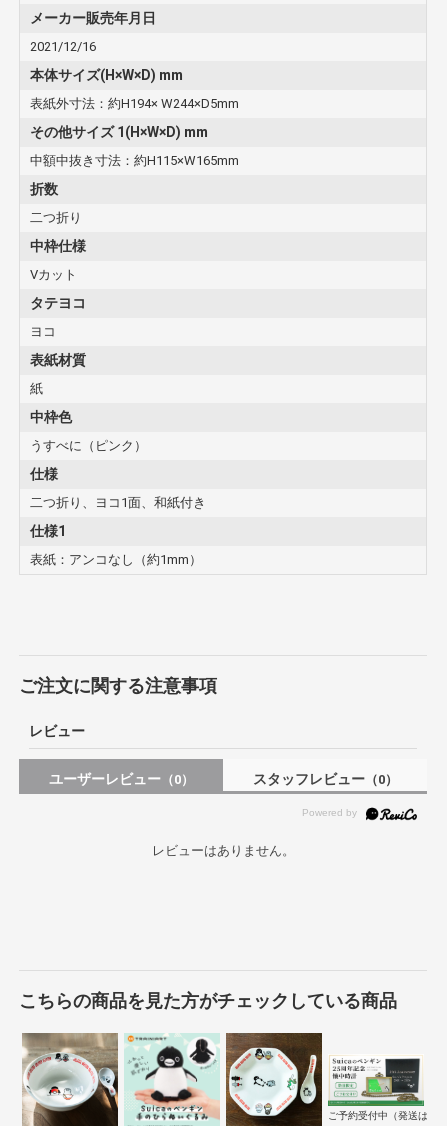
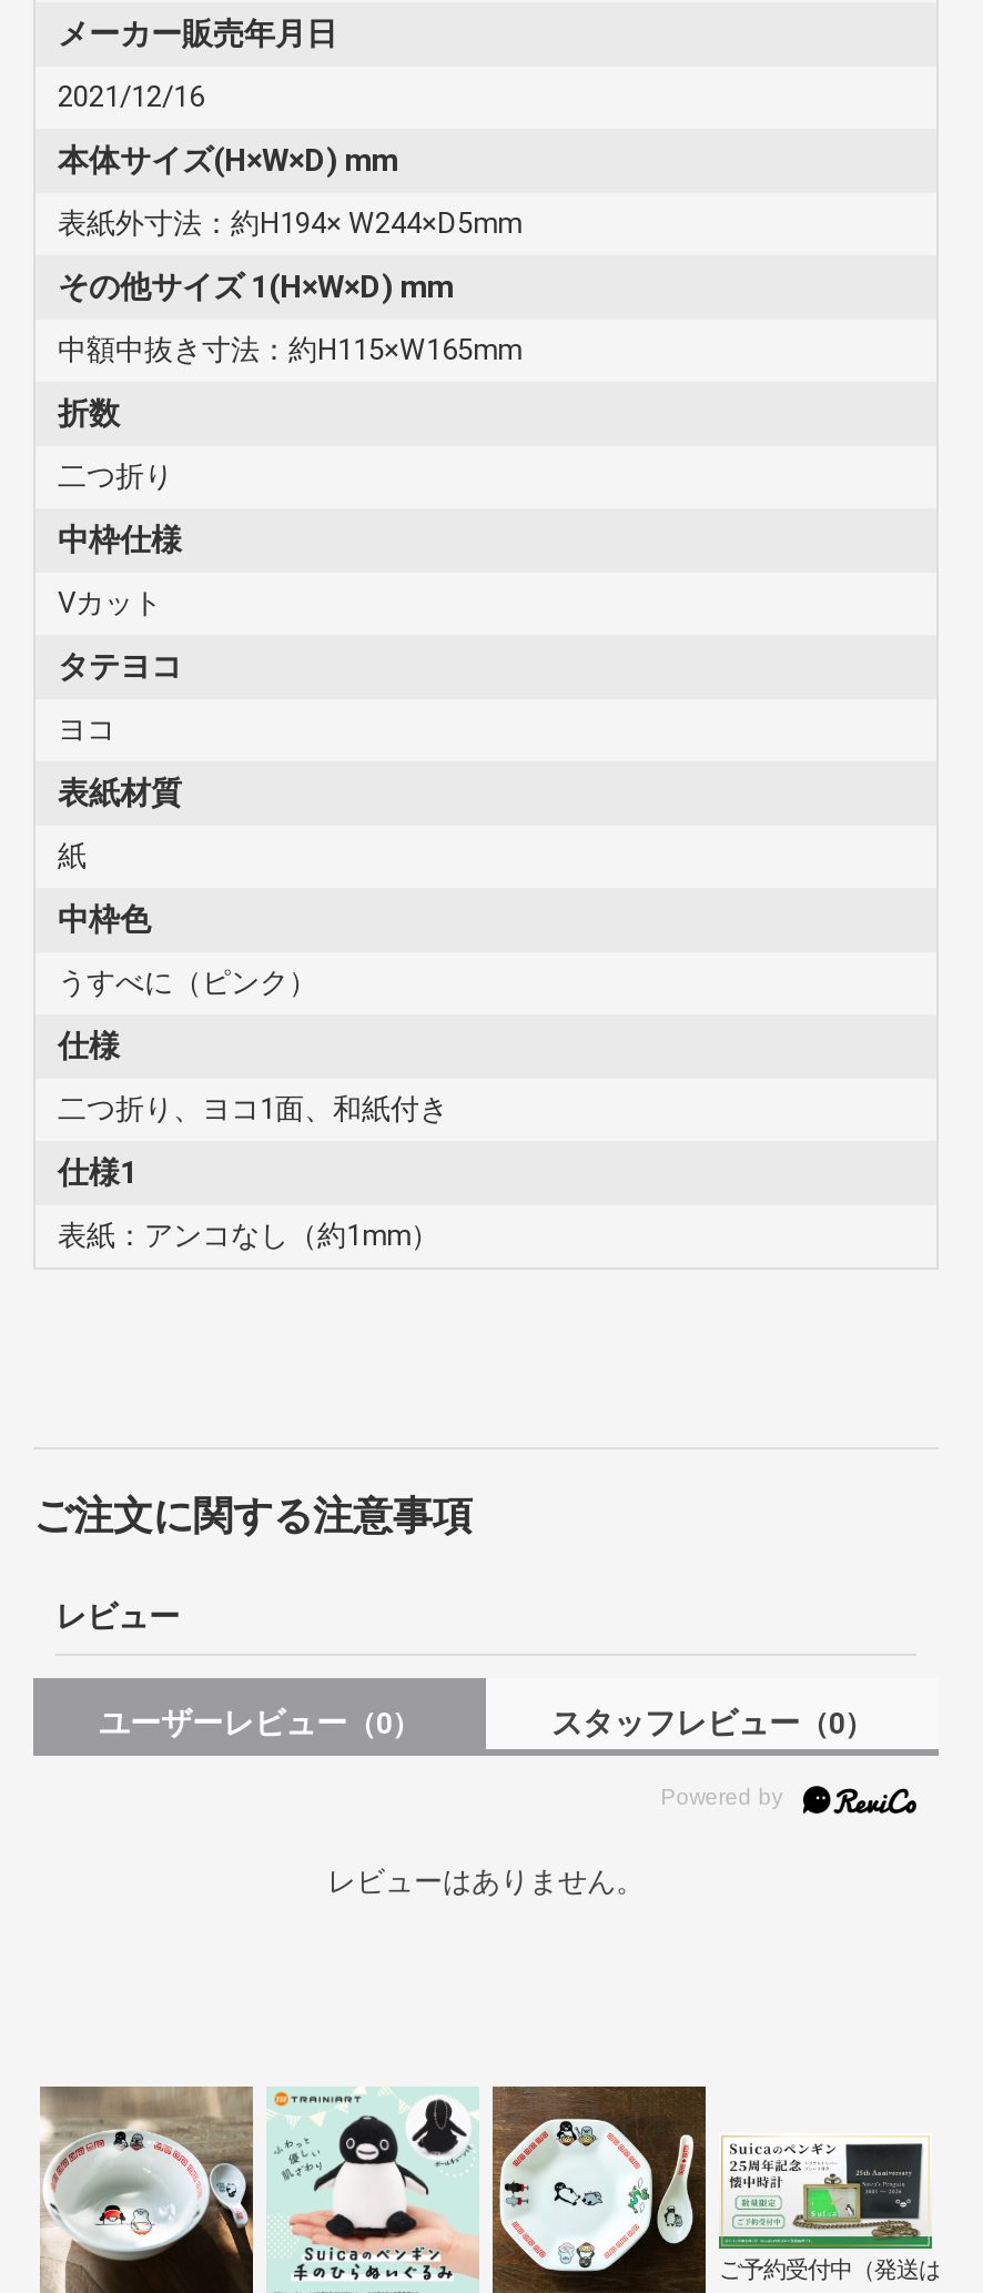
[19,990,397,1011] こちらの商品を見た方がチェックしている商品 -> none

